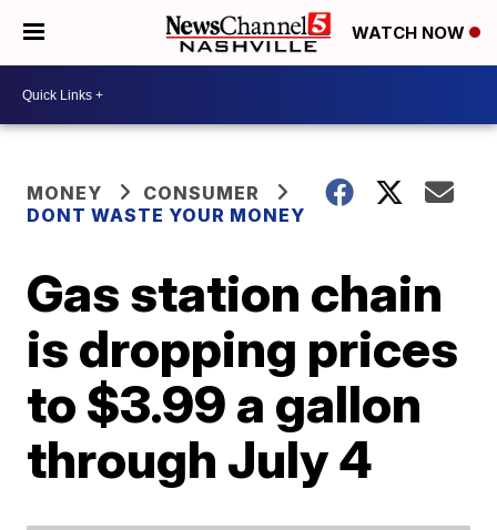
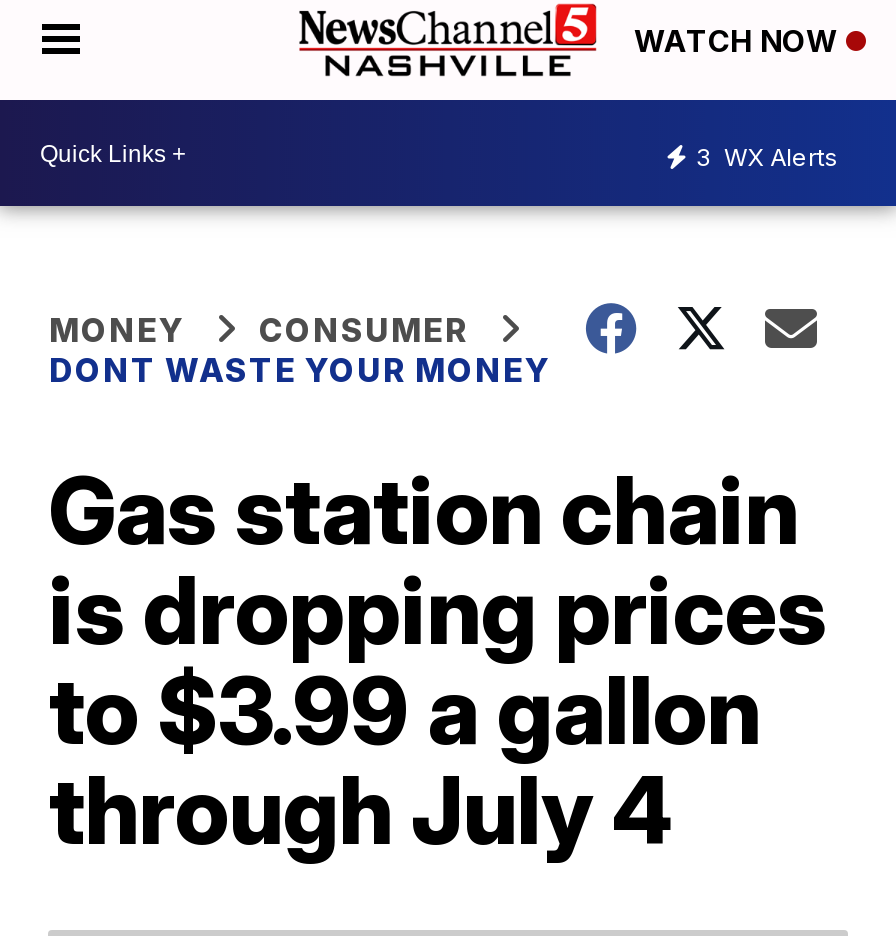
none -> [696,141,838,171] 3 WX Alerts

